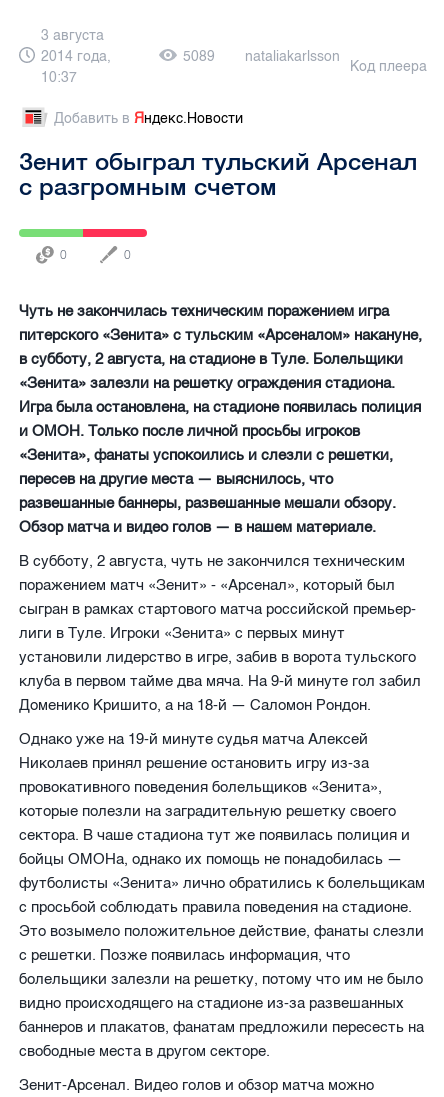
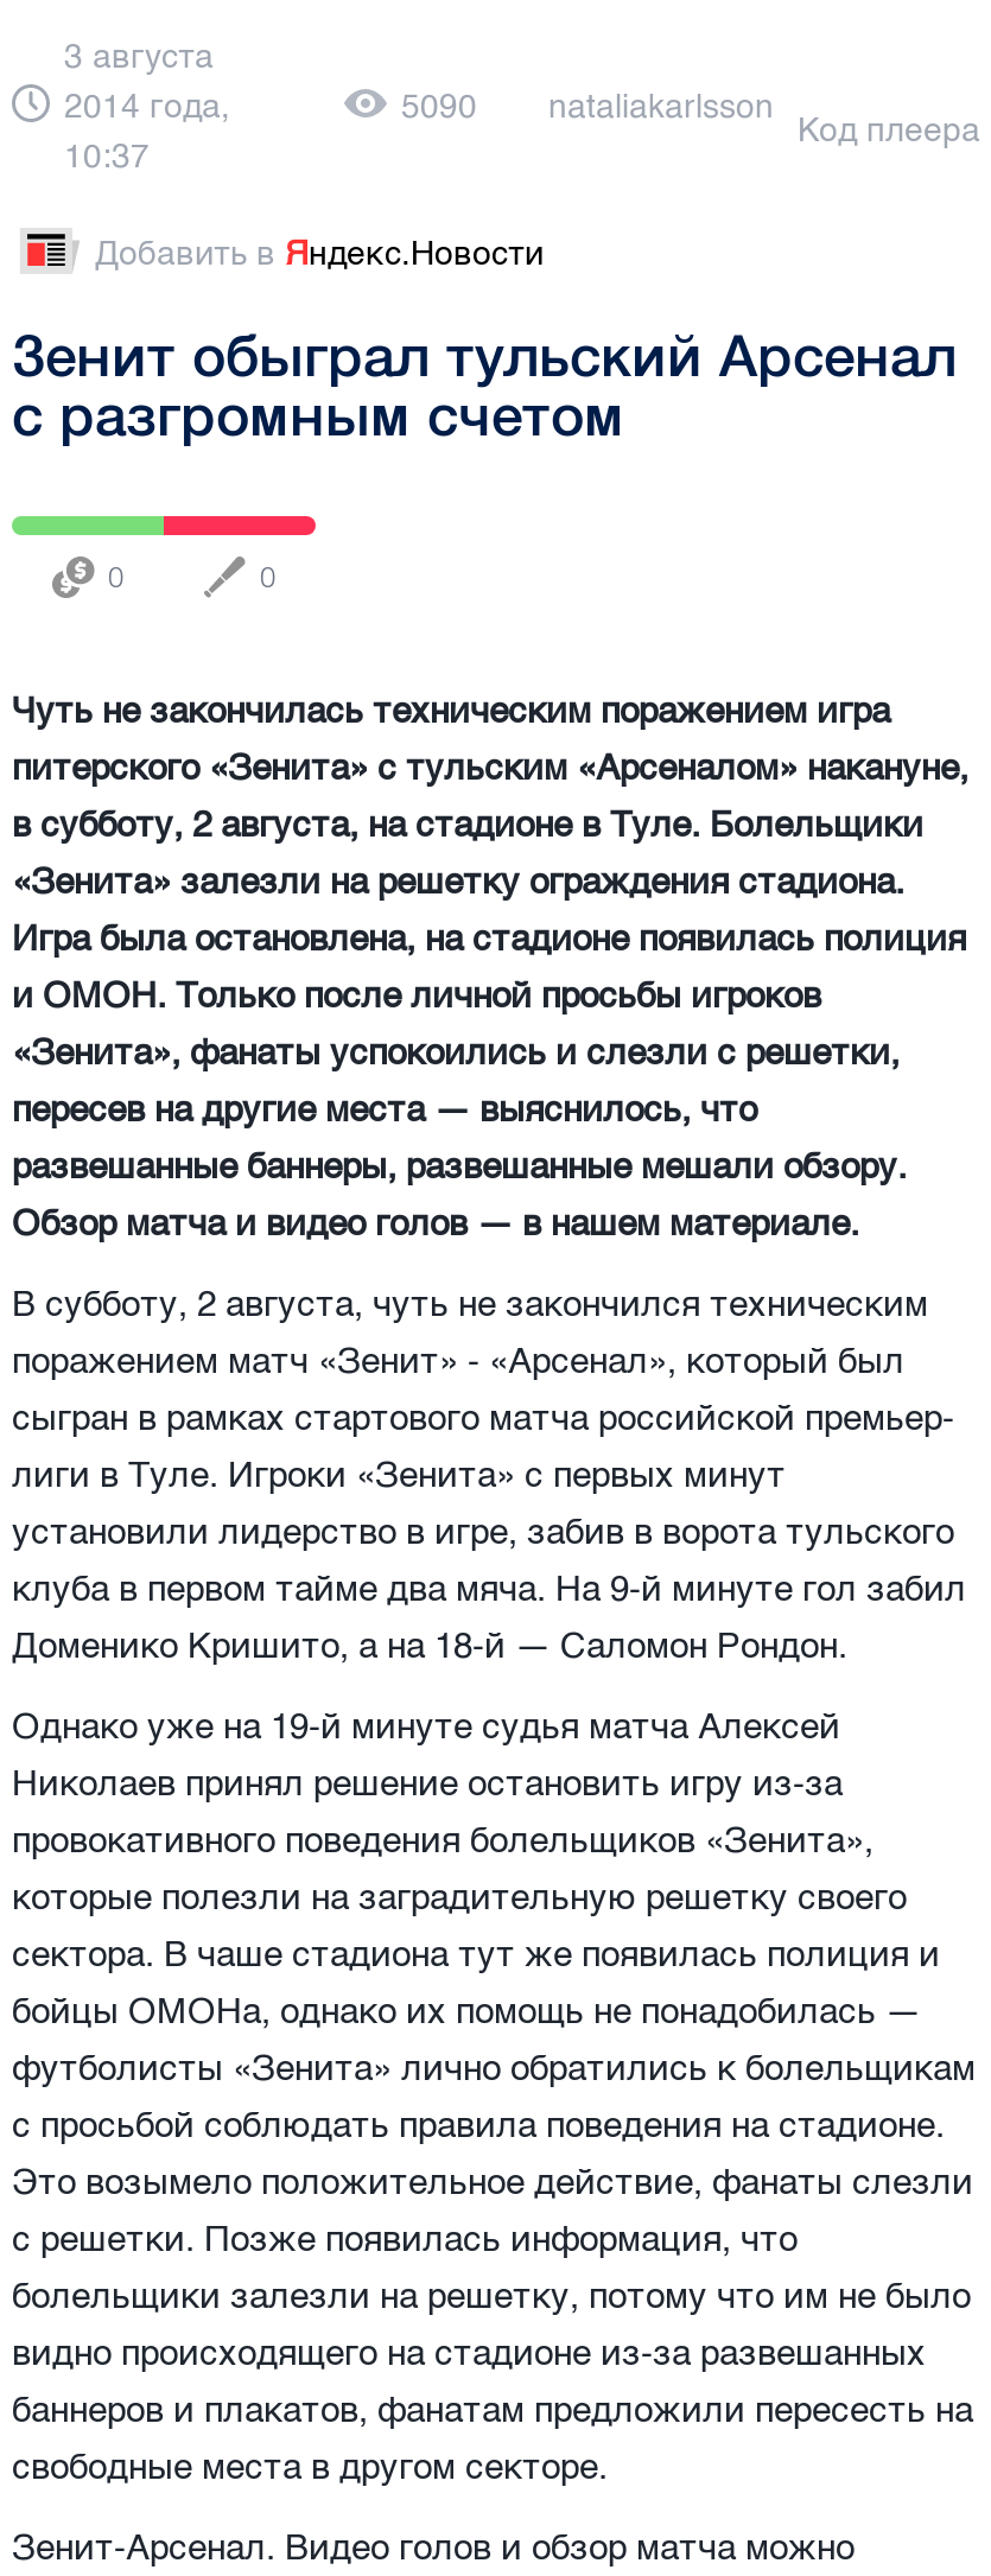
[183,48,340,65] 5089 nataliakarlsson -> [401,86,774,126] 5090 nataliakarlsson

